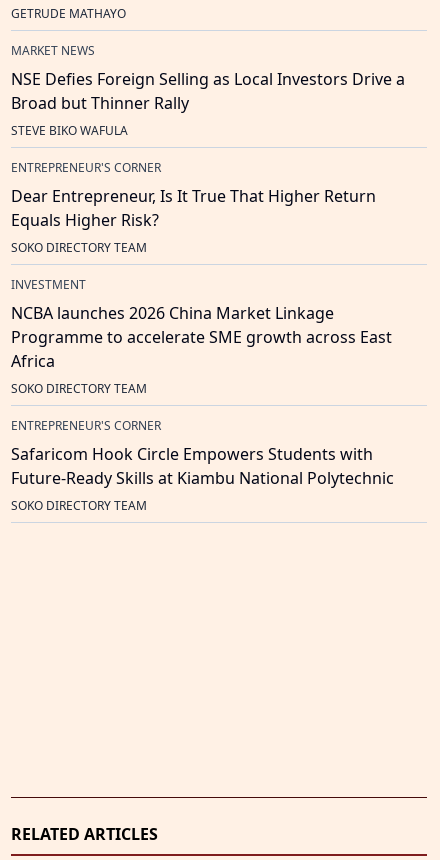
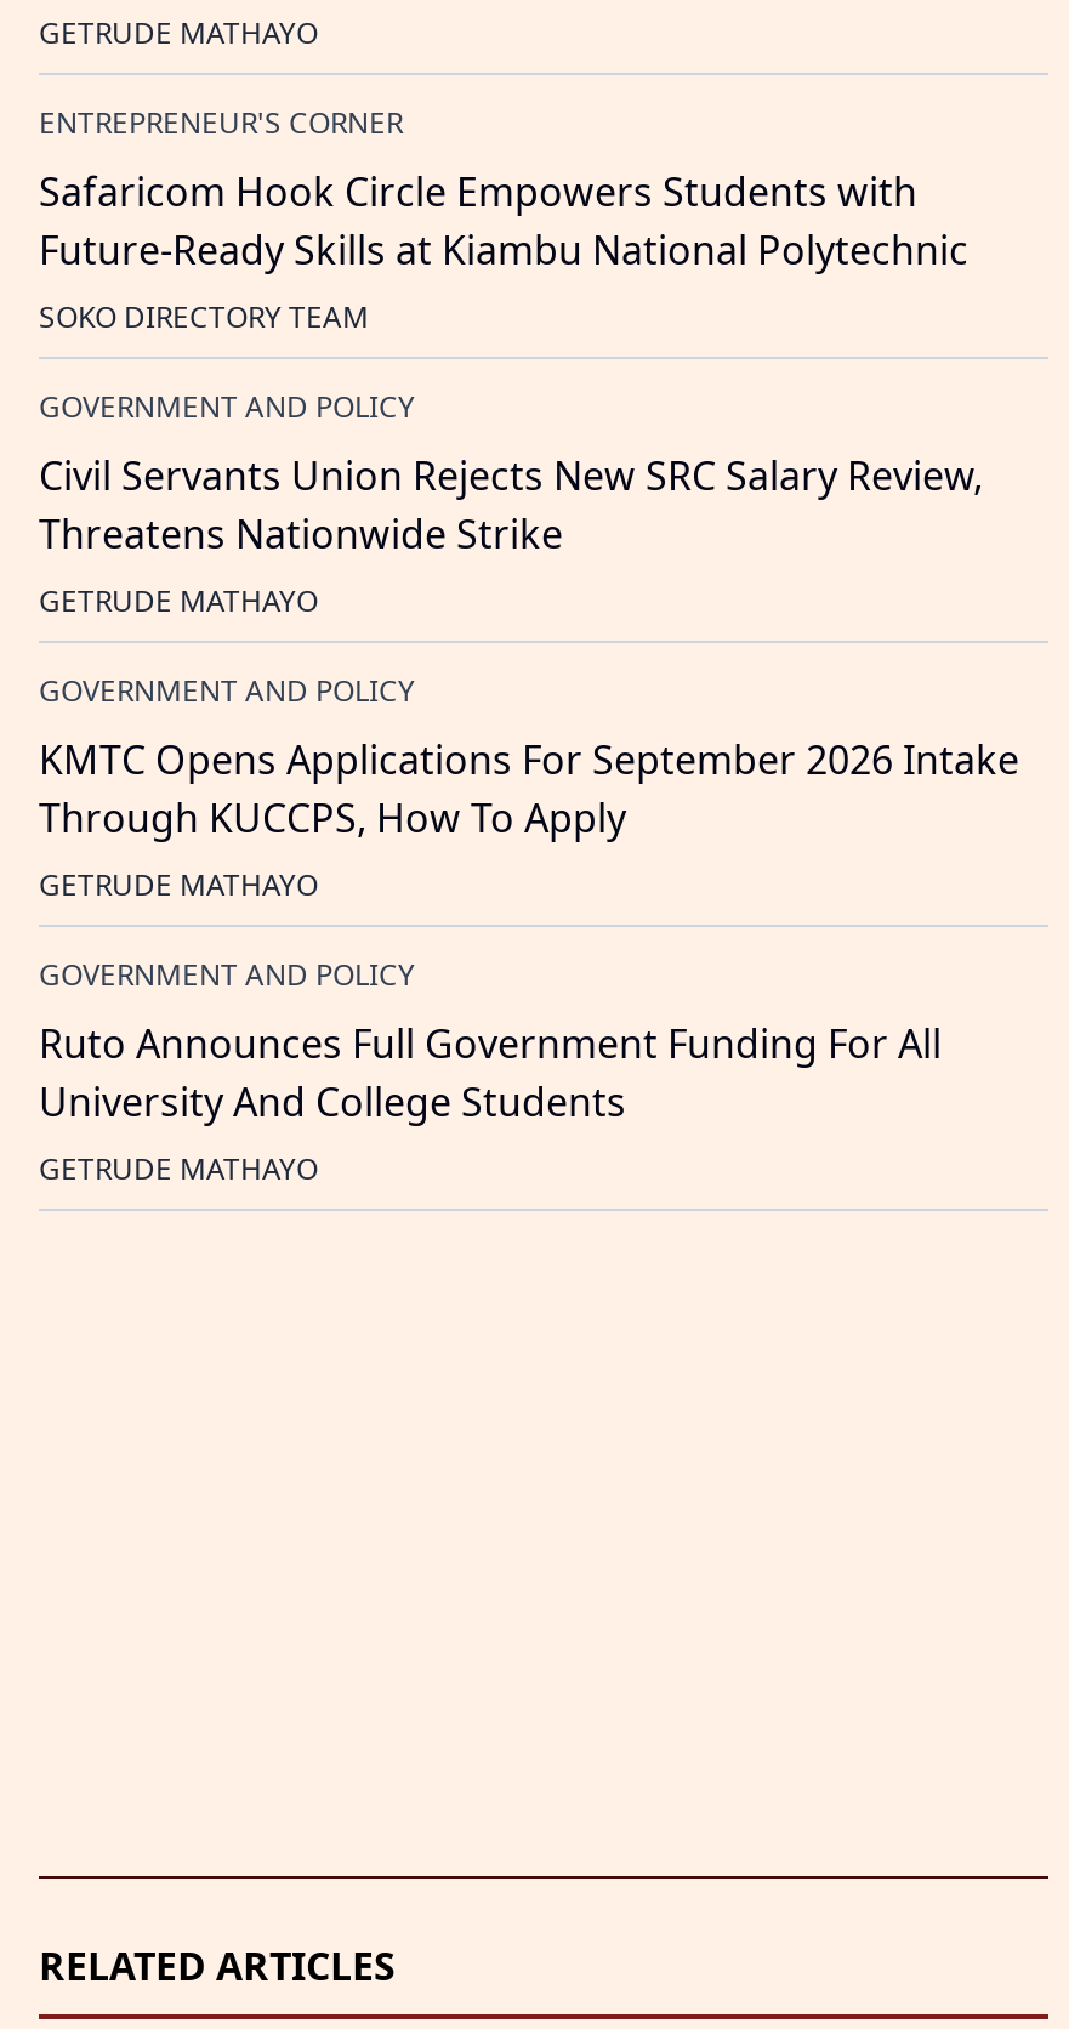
[11,41,405,396] MARKET NEWS | NSE Defies Foreign Selling as Local Investors Drive a | Broad but Thinner Rally | STEVE BIKO WAFULA | ENTREPRENEUR'S CORNER | Dear Entrepreneur, Is It True That Higher Return | Equals Higher Risk? | SOKO DIRECTORY TEAM | INVESTMENT | NCBA launches 2026 China Market Linkage | Programme to accelerate SME growth across East | Africa | SOKO DIRECTORY TEAM -> none
moved [11,416,394,513] -> [39,101,968,336]: ENTREPRENEUR'S CORNER | Safaricom Hook Circle Empowers Students with | Future-Ready Skills at Kiambu National Polytechnic | SOKO DIRECTORY TEAM
none -> [39,385,1019,1188] GOVERNMENT AND POLICY | Civil Servants Union Rejects New SRC Salary Review, | Threatens Nationwide Strike | GETRUDE MATHAYO | GOVERNMENT AND POLICY | KMTC Opens Applications For September 2026 Intake | Through KUCCPS, How To Apply | GETRUDE MATHAYO | GOVERNMENT AND POLICY | Ruto Announces Full Government Funding For All | University And College Students | GETRUDE MATHAYO

